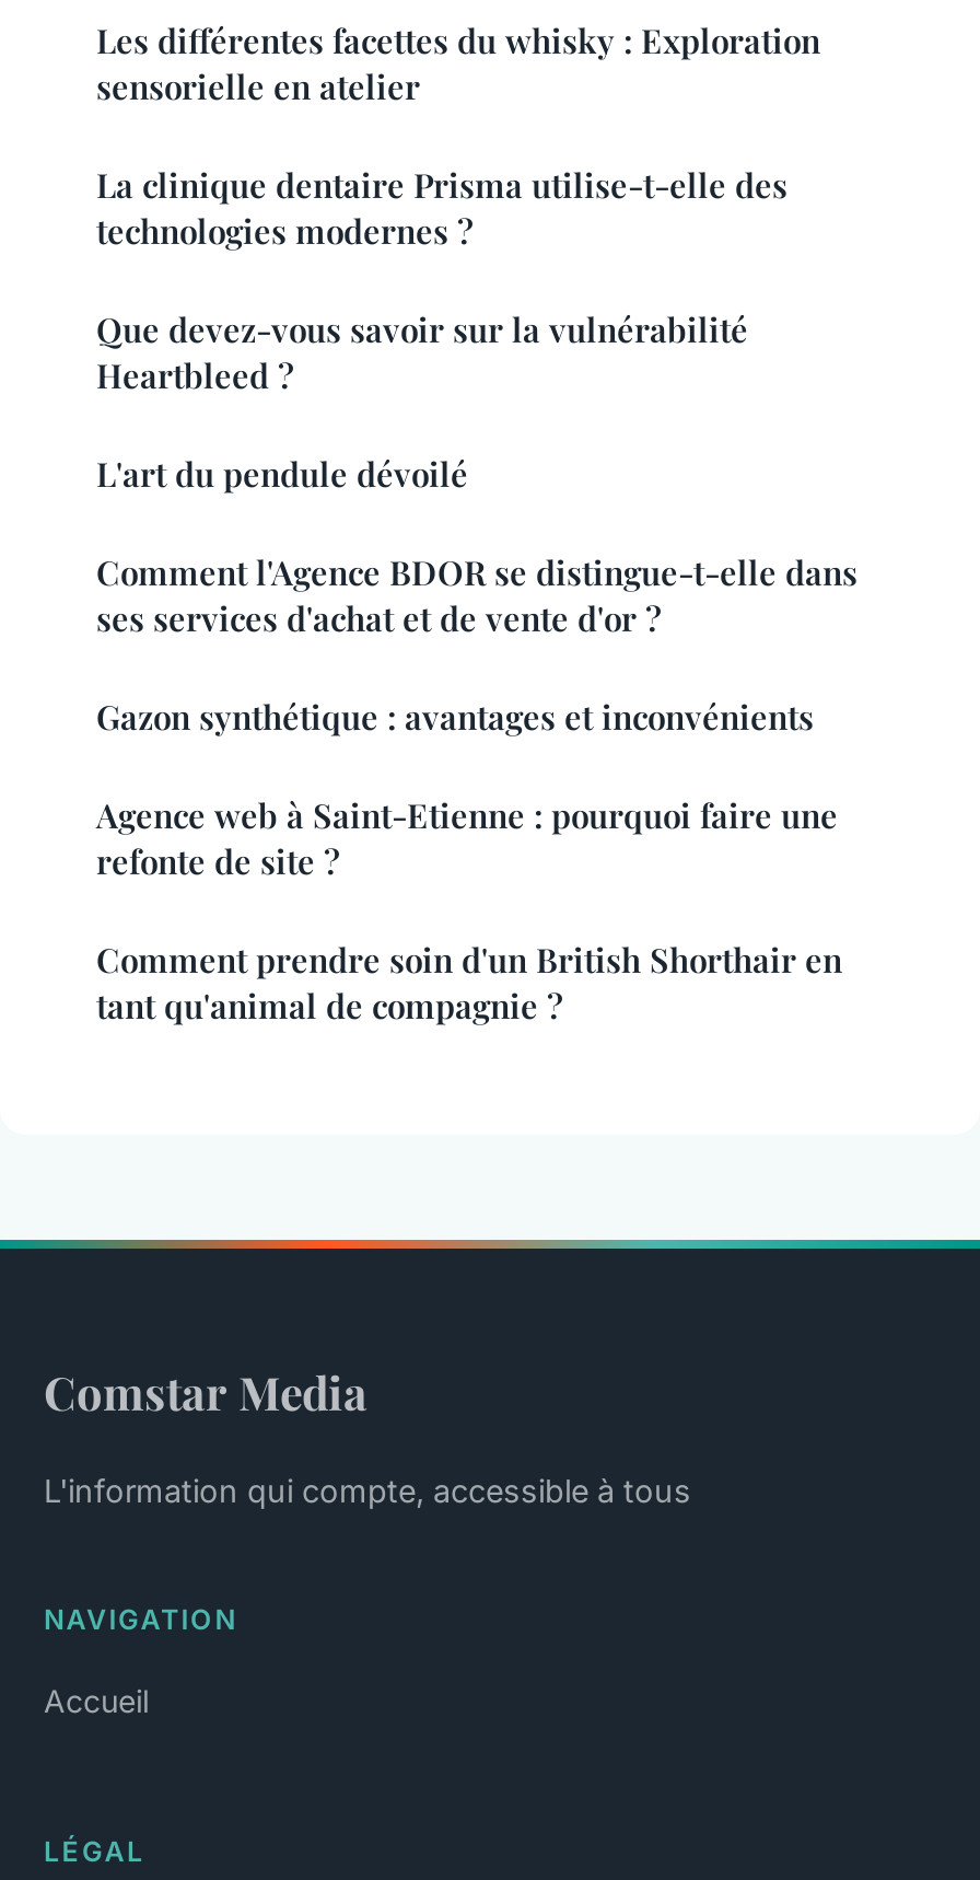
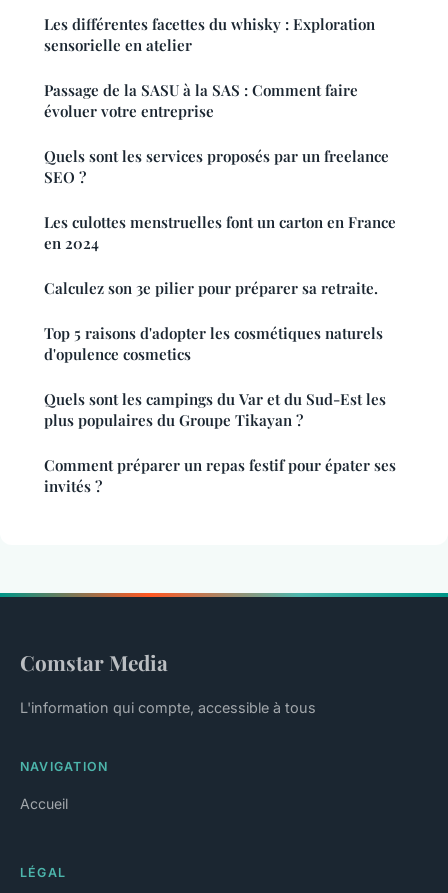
[96,162,787,252] La clinique dentaire Prisma utilise-t-elle des | technologies modernes ? -> [44,80,358,121] Passage de la SASU à la SAS : Comment faire | évoluer votre entreprise
[96,307,748,396] Que devez-vous savoir sur la vulnérabilité | Heartbleed ? -> [44,146,389,187] Quels sont les services proposés par un freelance | SEO ?
[96,451,468,495] L'art du pendule dévoilé -> [44,212,396,253] Les culottes menstruelles font un carton en France | en 2024
[96,550,857,639] Comment l'Agence BDOR se distingue-t-elle dans | ses services d'achat et de vente d'or ? -> [44,278,378,298] Calculez son 3e pilier pour préparer sa retraite.
[96,694,814,738] Gazon synthétique : avantages et inconvénients -> [44,323,383,364] Top 5 raisons d'adopter les cosmétiques naturels | d'opulence cosmetics
[96,792,838,882] Agence web à Saint-Etienne : pourquoi faire une | refonte de site ? -> [44,389,386,430] Quels sont les campings du Var et du Sud-Est les | plus populaires du Groupe Tikayan ?
[96,937,842,1027] Comment prendre soin d'un British Shorthair en | tant qu'animal de compagnie ? -> [44,455,396,496] Comment préparer un repas festif pour épater ses | invités ?

